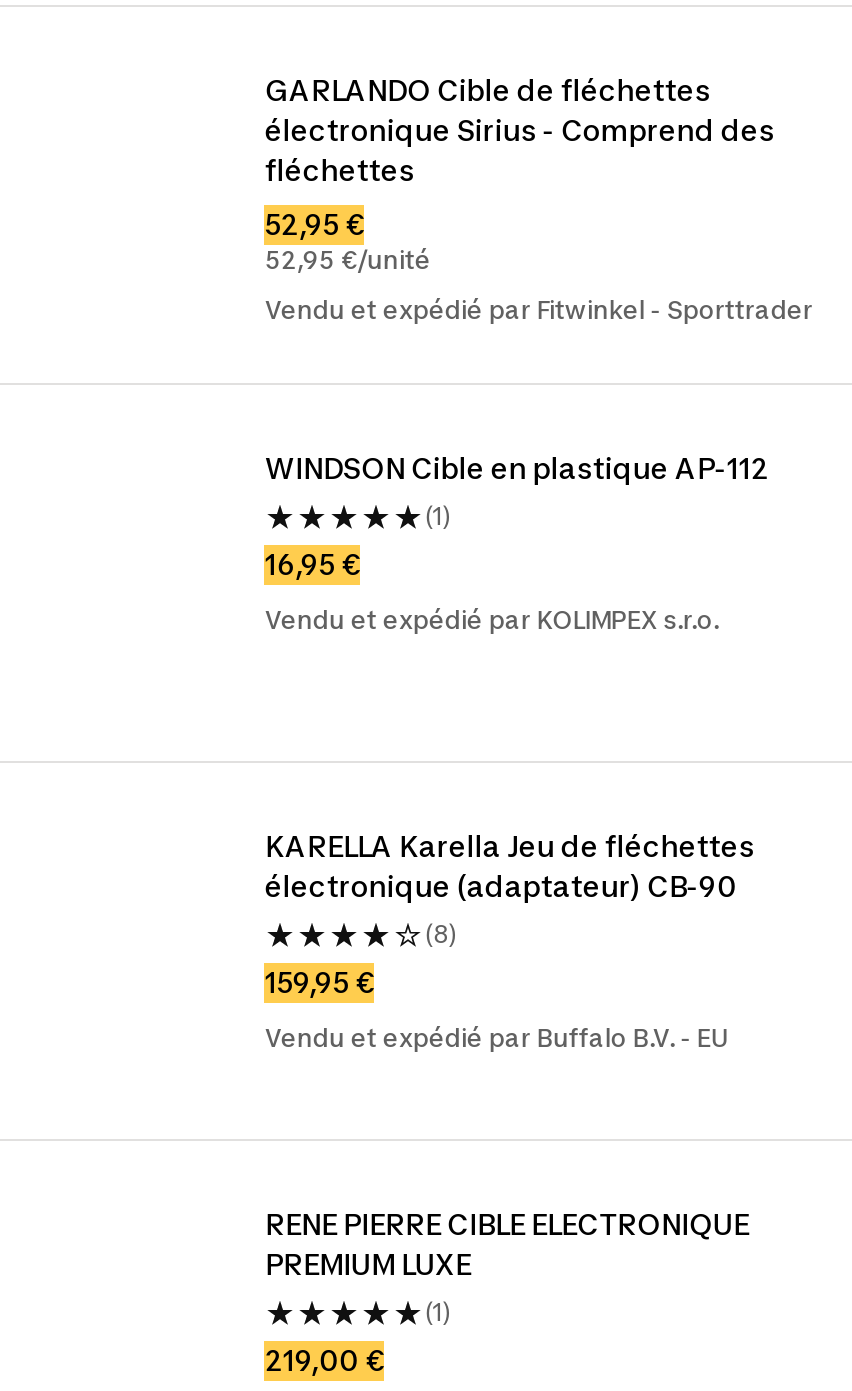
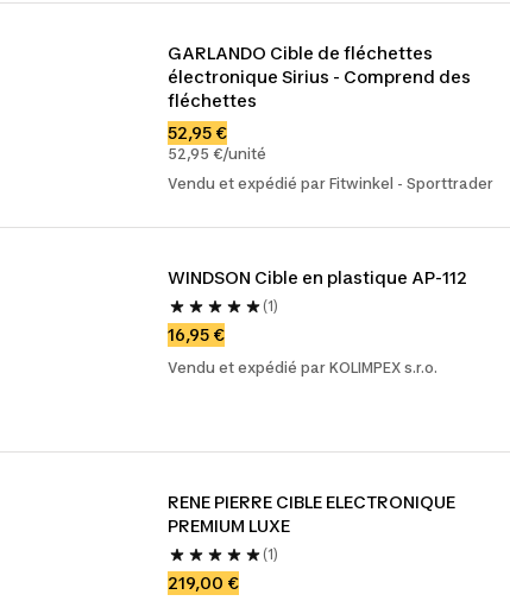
[265,829,755,1053] KARELLA Karella Jeu de fléchettes | électronique (adaptateur) CB-90 | (8) | 159,95 € | Vendu et expédié par Buffalo B.V. - EU -> none

